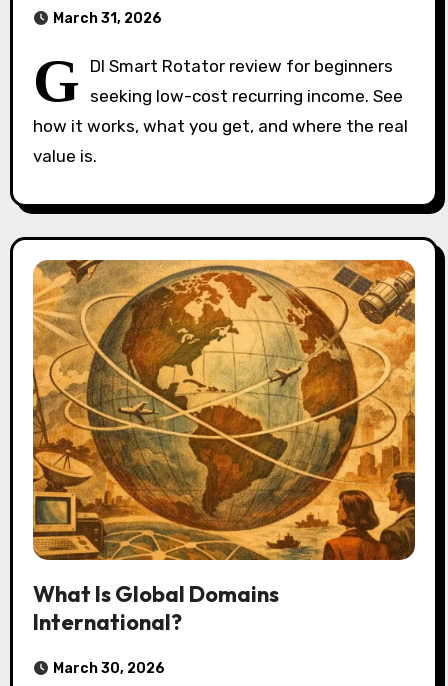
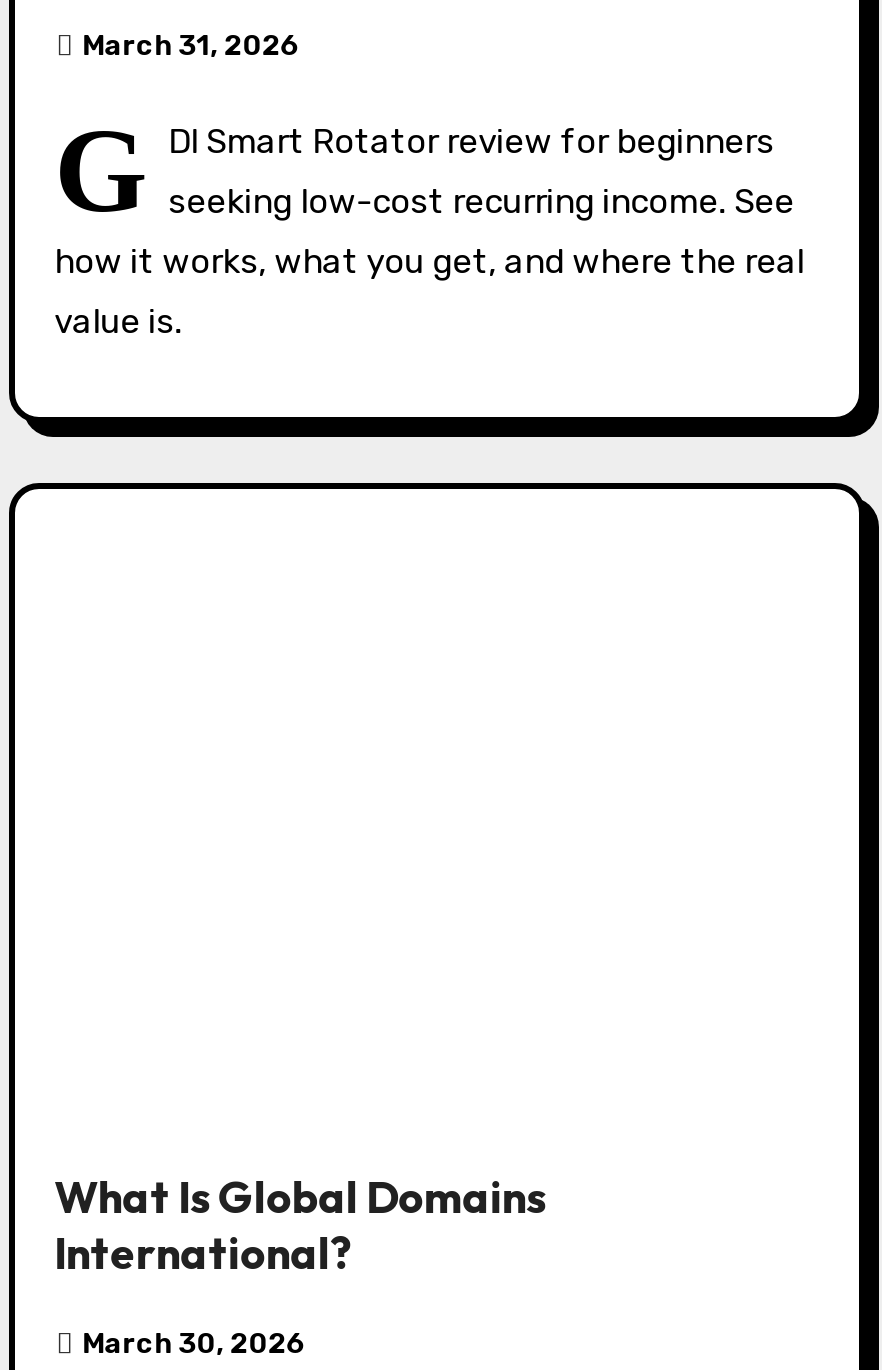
[32,259,416,561] [image] -> none

